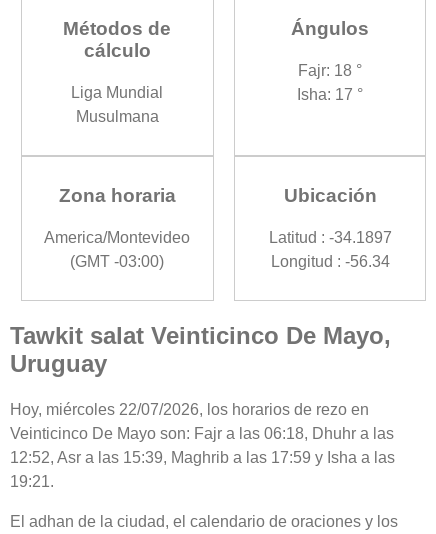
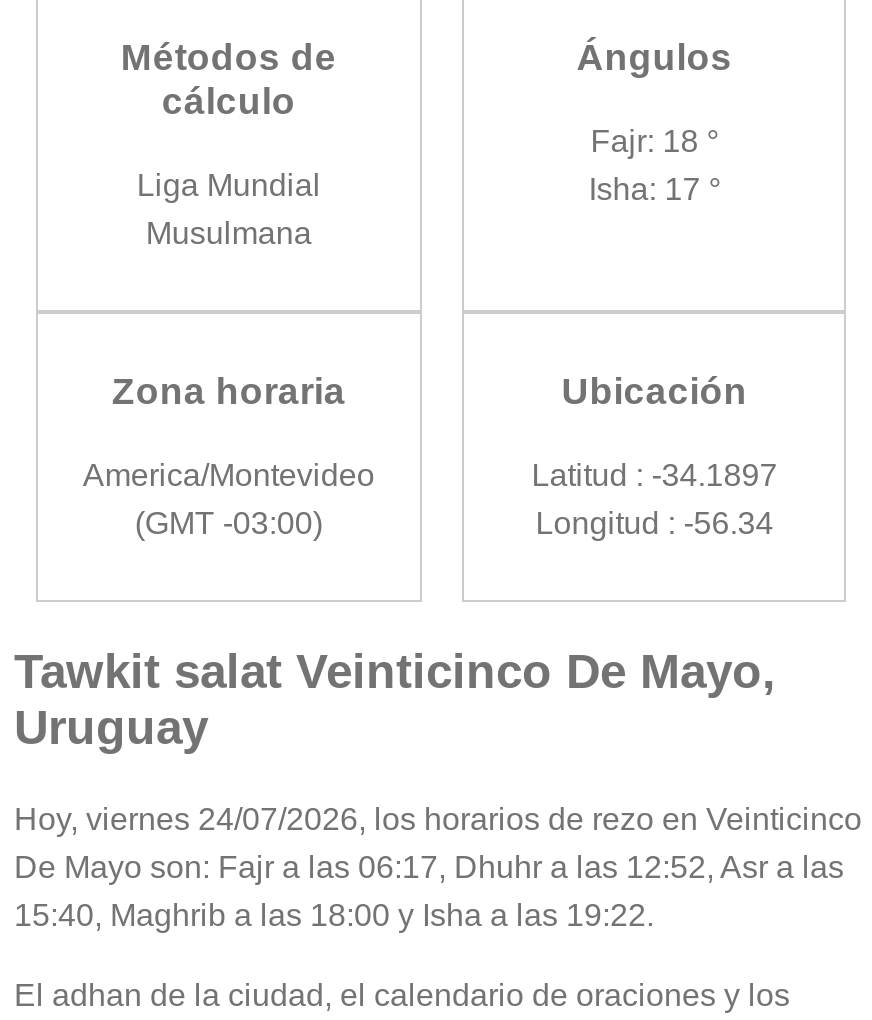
[10,401,395,490] Hoy, miércoles 22/07/2026, los horarios de rezo en | Veinticinco De Mayo son: Fajr a las 06:18, Dhuhr a las | 12:52, Asr a las 15:39, Maghrib a las 17:59 y Isha a las | 19:21. -> [14,802,862,932] Hoy, viernes 24/07/2026, los horarios de rezo en Veinticinco | De Mayo son: Fajr a las 06:17, Dhuhr a las 12:52, Asr a las | 15:40, Maghrib a las 18:00 y Isha a las 19:22.

